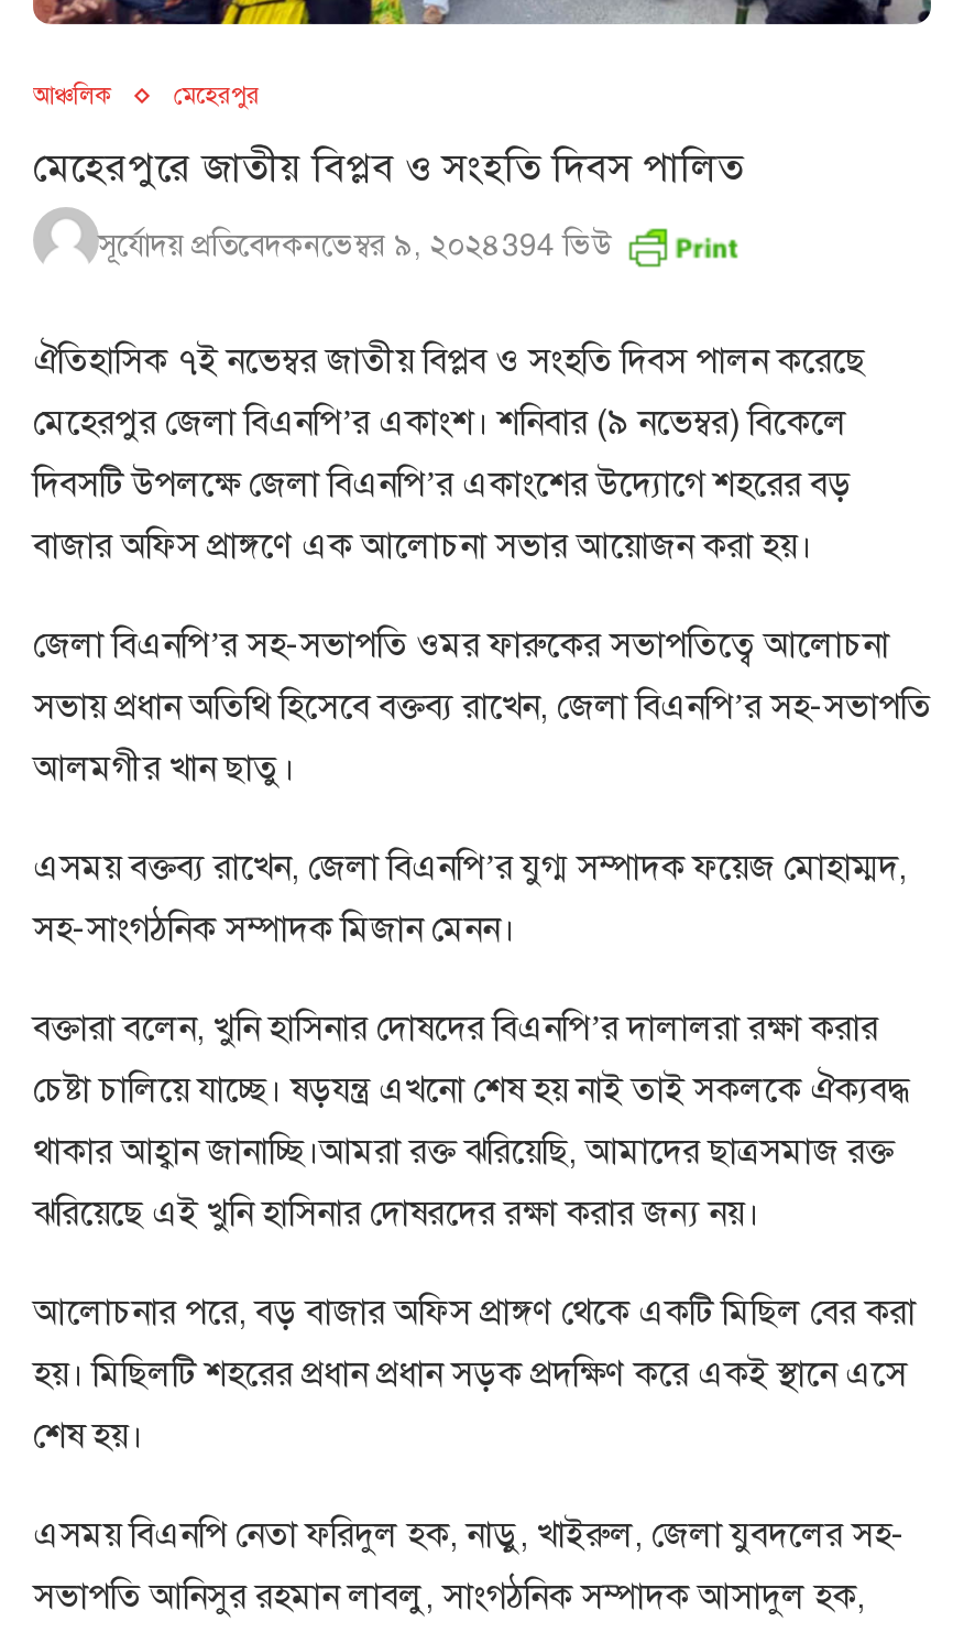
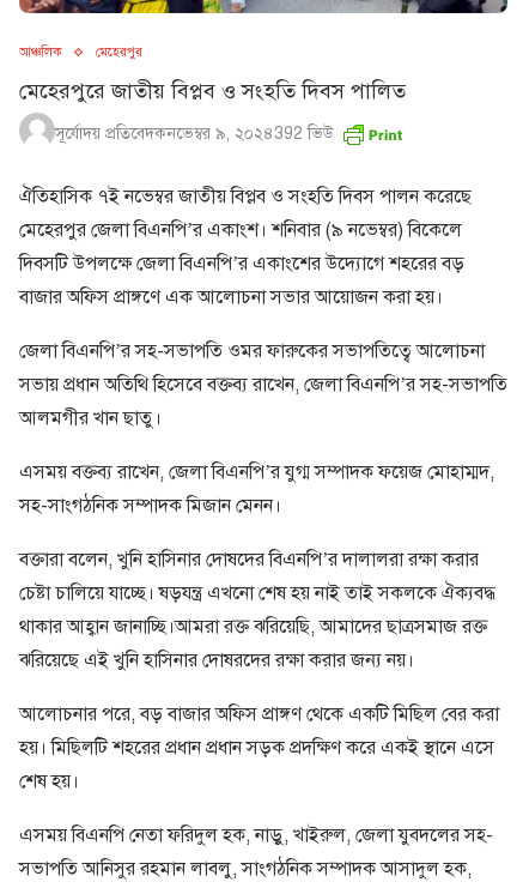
[99,226,610,263] সূর্যোদয় প্রতিবেদকনভেম্বর ৯, ২০২৪394 ভিউ -> [55,123,333,143] সূর্যোদয় প্রতিবেদকনভেম্বর ৯, ২০২৪392 ভিউ

